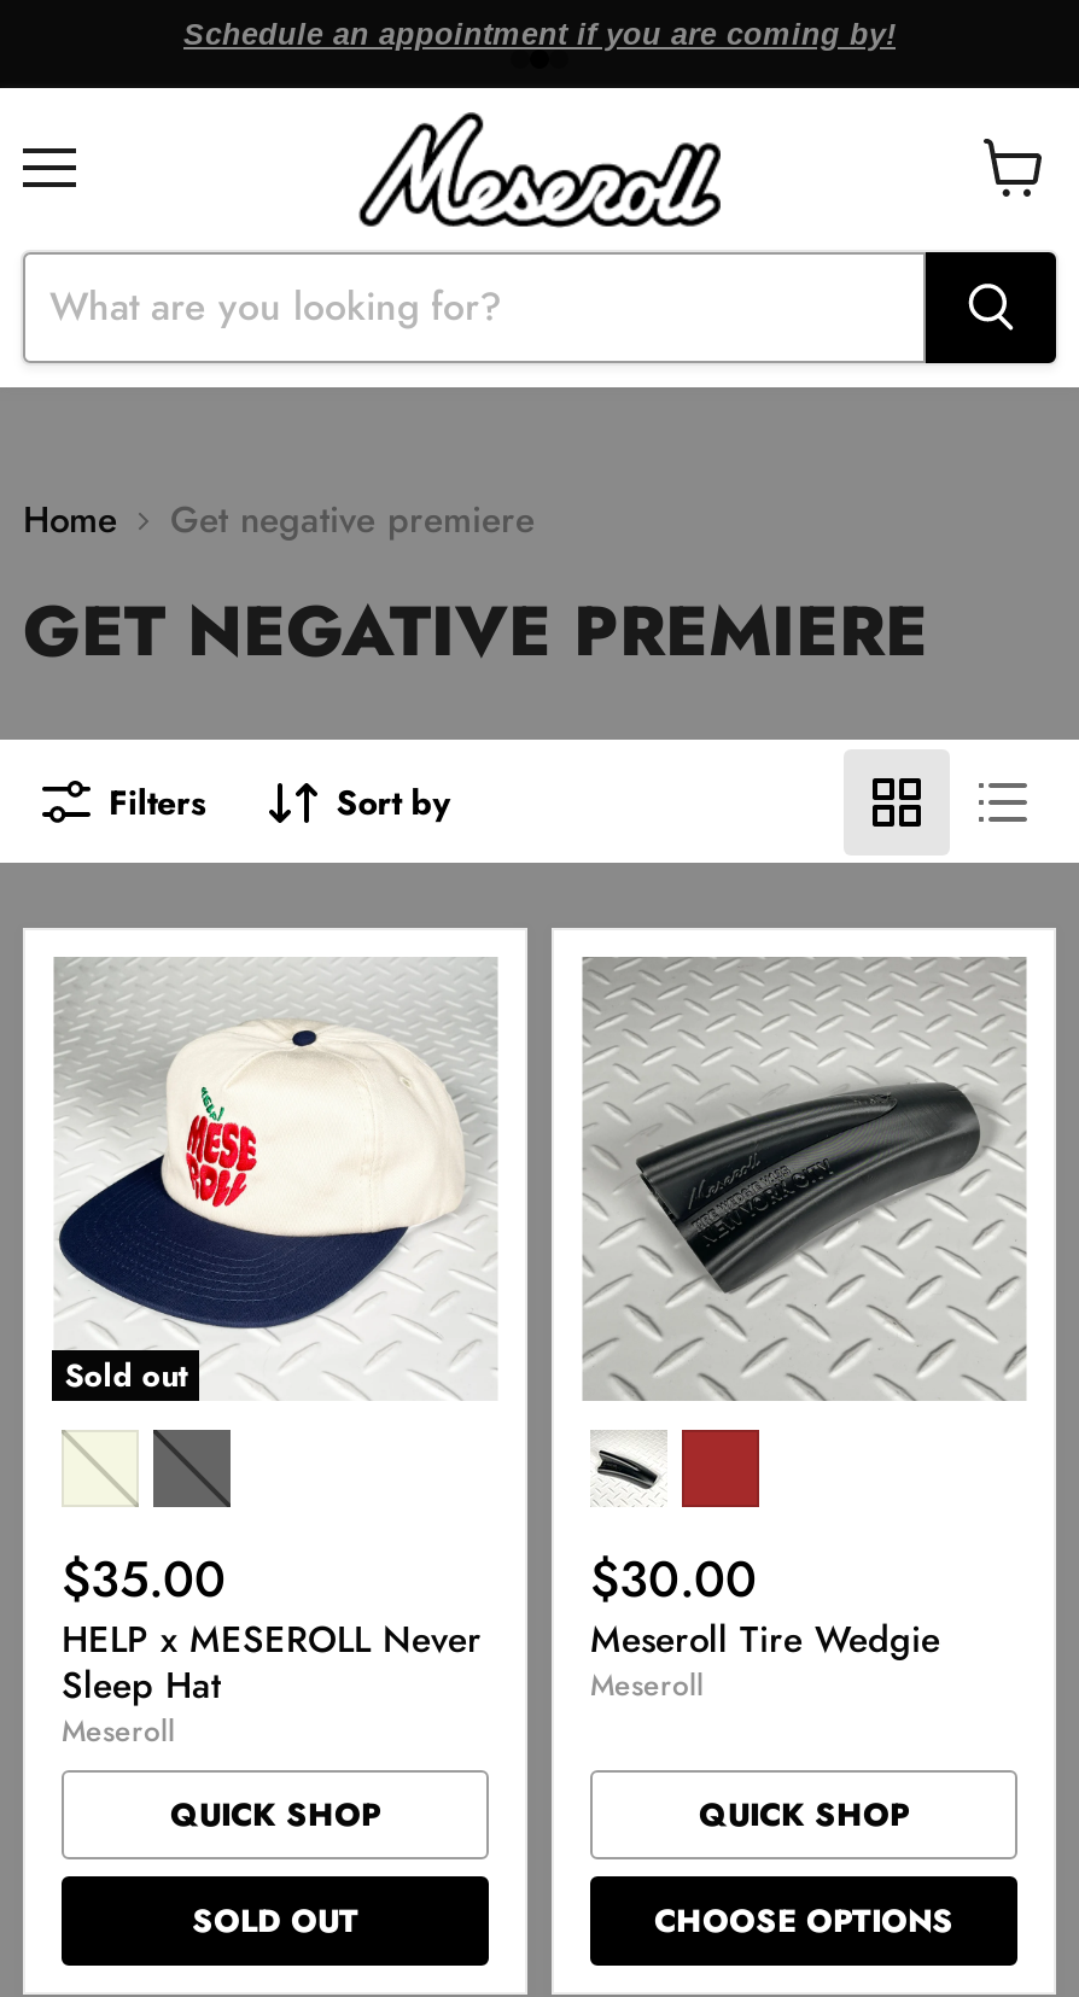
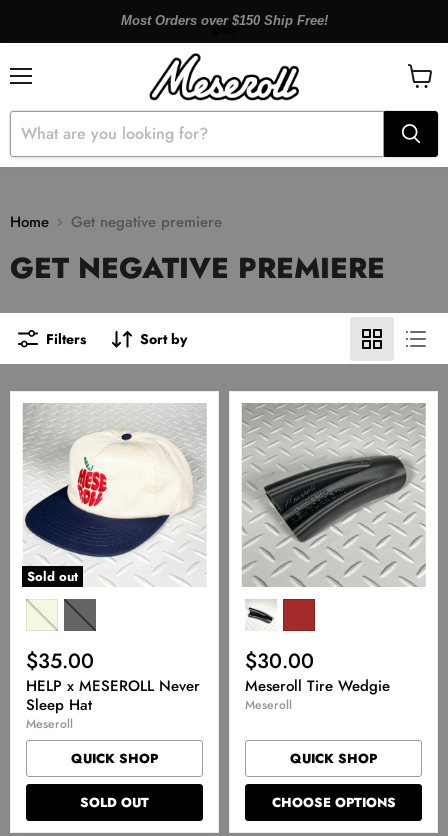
[183,17,896,51] Schedule an appointment if you are coming by! -> [120,13,327,27] Most Orders over $150 Ship Free!

